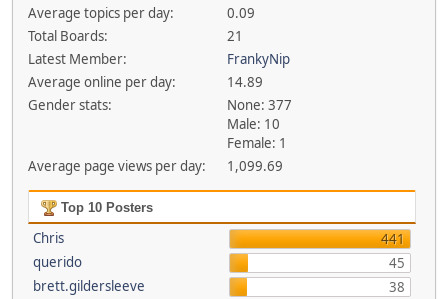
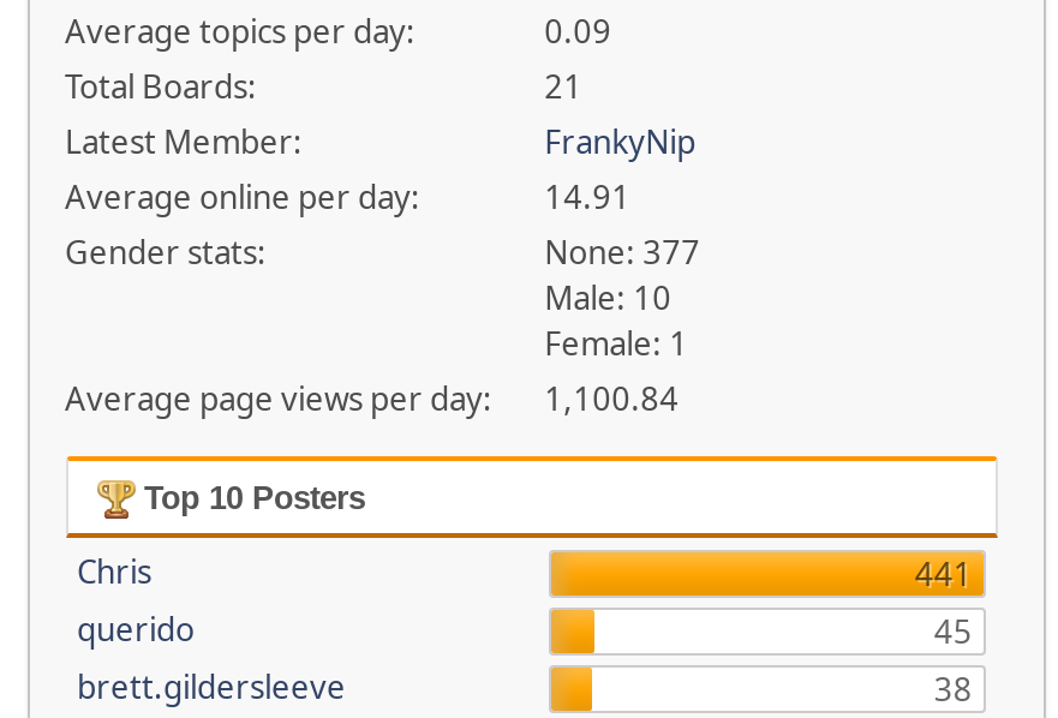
[227,73,263,91] 14.89 -> [544,175,631,219] 14.91
[27,157,283,175] Average page views per day: 1,099.69 -> [65,377,679,420] Average page views per day: 1,100.84

